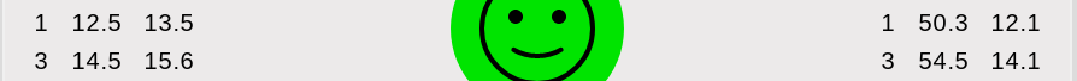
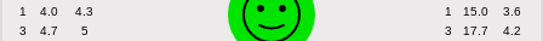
[72,10,122,36] 12.5 -> [40,5,58,18] 4.0
[144,10,194,36] 13.5 -> [75,5,94,18] 4.3
[918,10,969,36] 50.3 -> [463,5,489,18] 15.0
[991,10,1041,36] 12.1 -> [503,5,521,18] 3.6
[72,48,122,74] 14.5 -> [40,24,58,37] 4.7
[144,48,194,74] 15.6 -> [81,24,88,37] 5
[918,48,969,74] 54.5 -> [463,24,489,37] 17.7
[991,48,1041,74] 14.1 -> [503,24,521,37] 4.2

